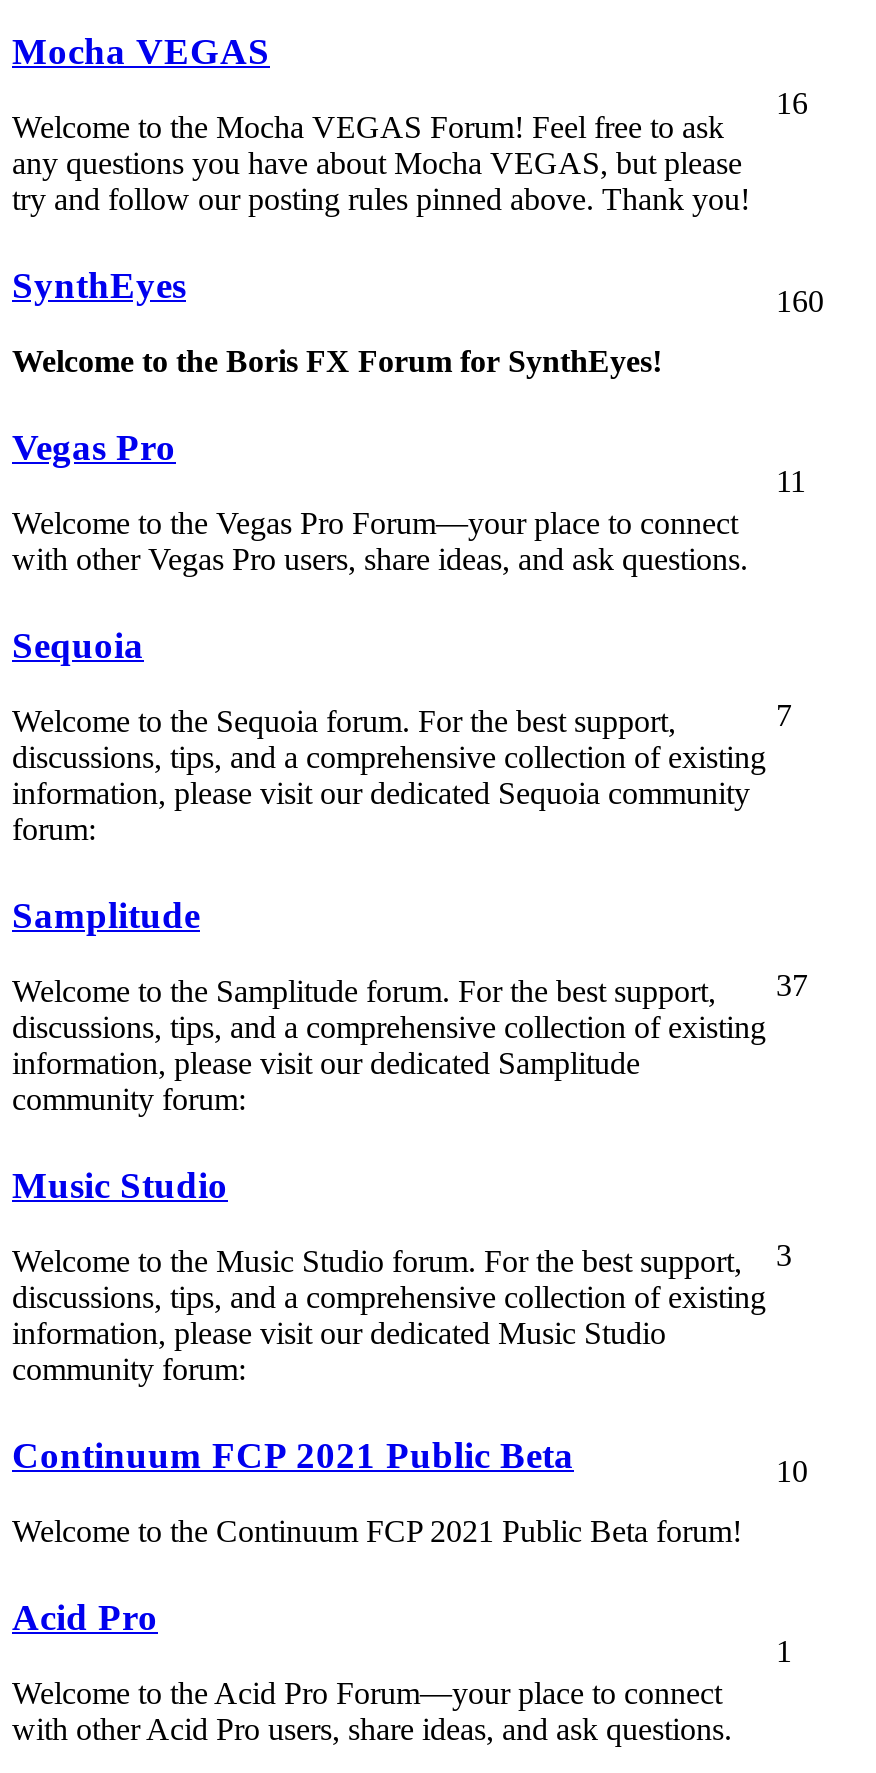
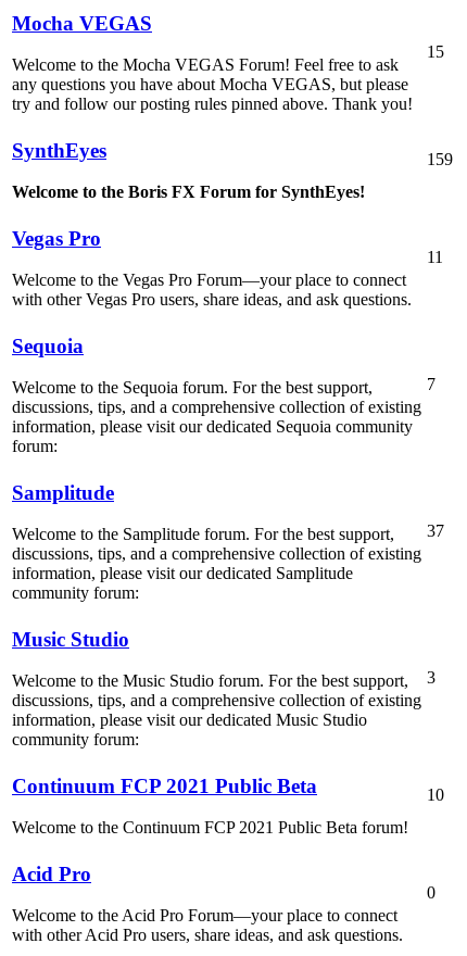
[776,86,808,120] 16 -> [427,42,444,61] 15
[776,284,824,318] 160 -> [427,150,453,168] 159
[776,1634,792,1668] 1 -> [427,883,436,902] 0

